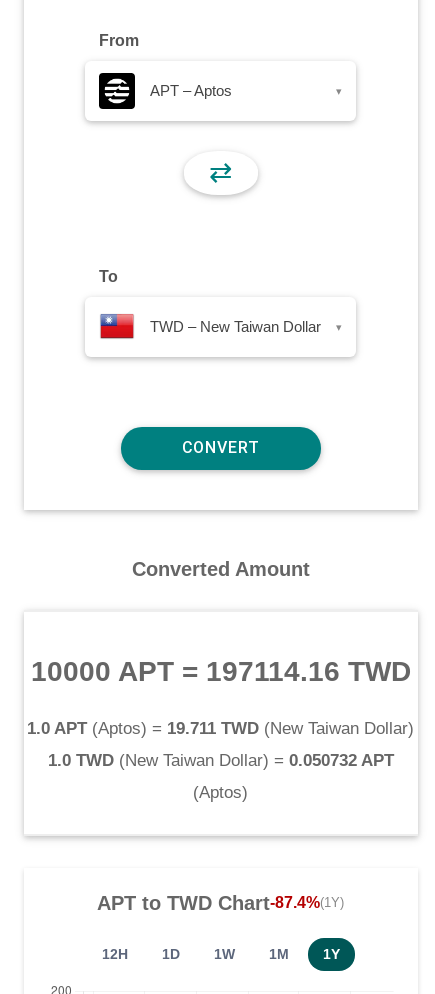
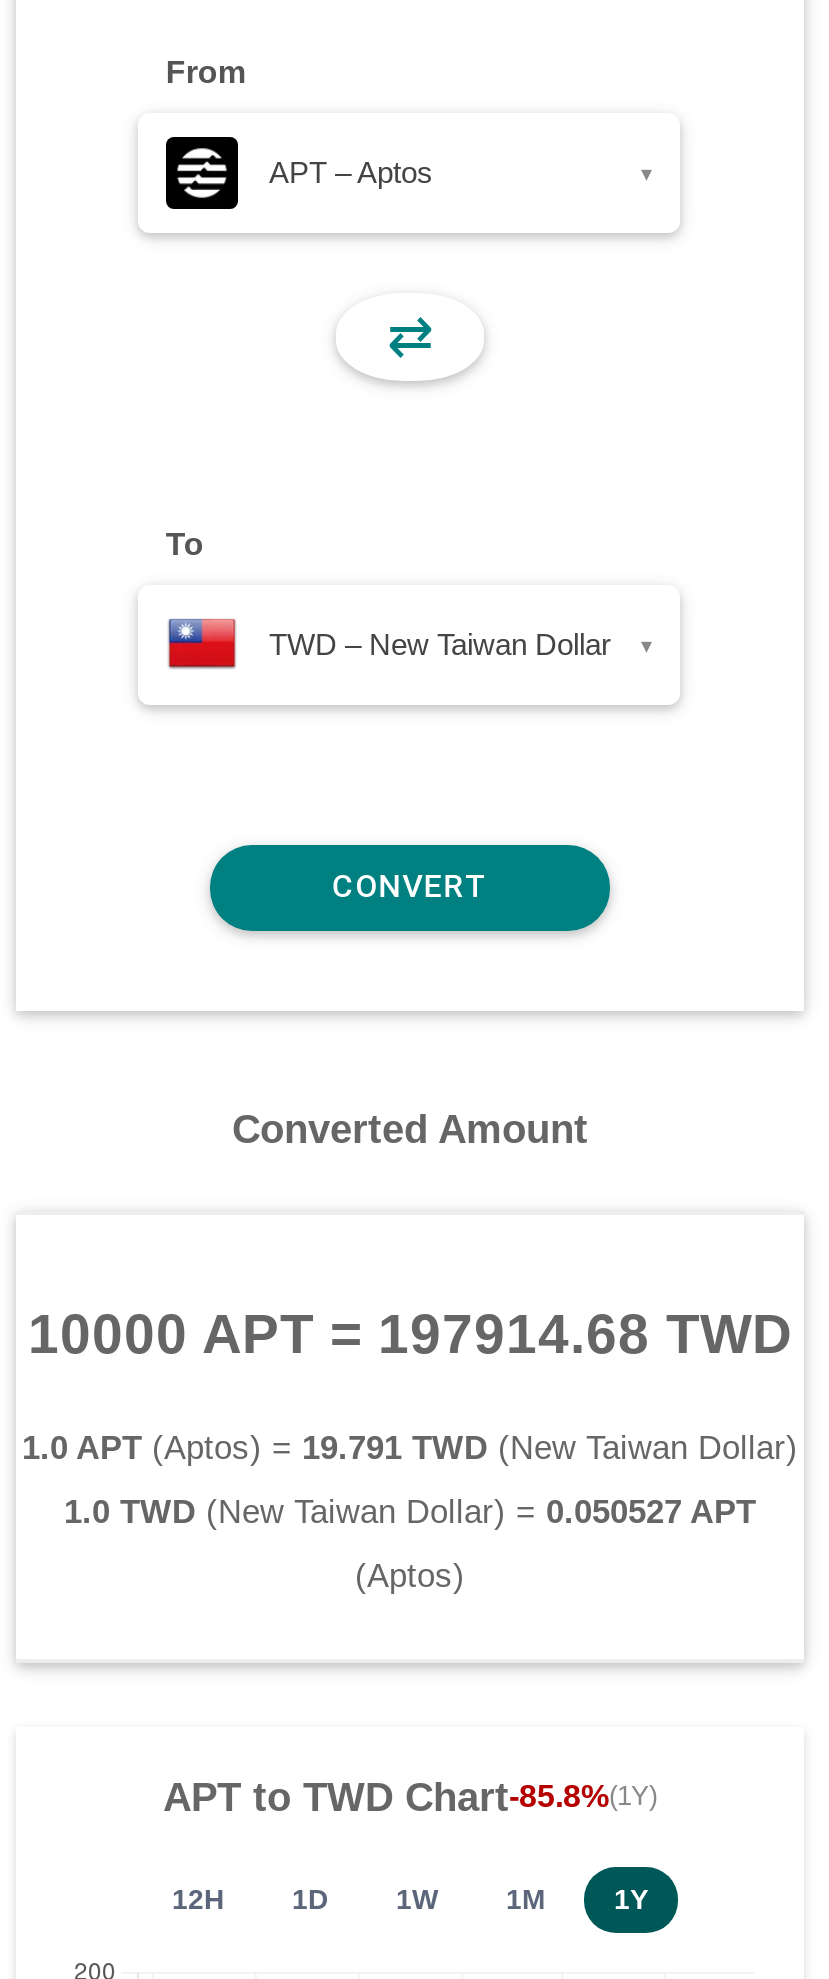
[31,656,411,687] 10000 APT = 197114.16 TWD -> [28,1302,792,1364] 10000 APT = 197914.68 TWD
[27,719,414,738] 1.0 APT (Aptos) = 19.711 TWD (New Taiwan Dollar) -> [22,1428,798,1466] 1.0 APT (Aptos) = 19.791 TWD (New Taiwan Dollar)
[48,751,394,770] 1.0 TWD (New Taiwan Dollar) = 0.050732 APT -> [64,1492,756,1530] 1.0 TWD (New Taiwan Dollar) = 0.050527 APT
[97,892,344,914] APT to TWD Chart-87.4%(1Y) -> [163,1775,657,1819] APT to TWD Chart-85.8%(1Y)

